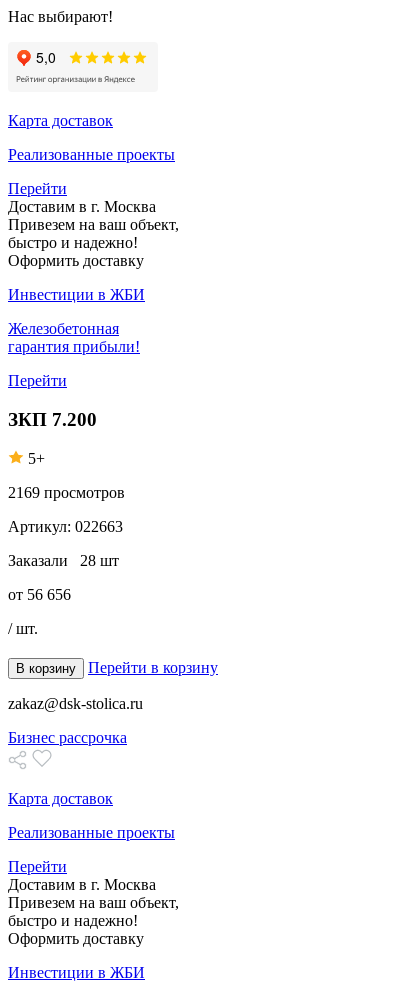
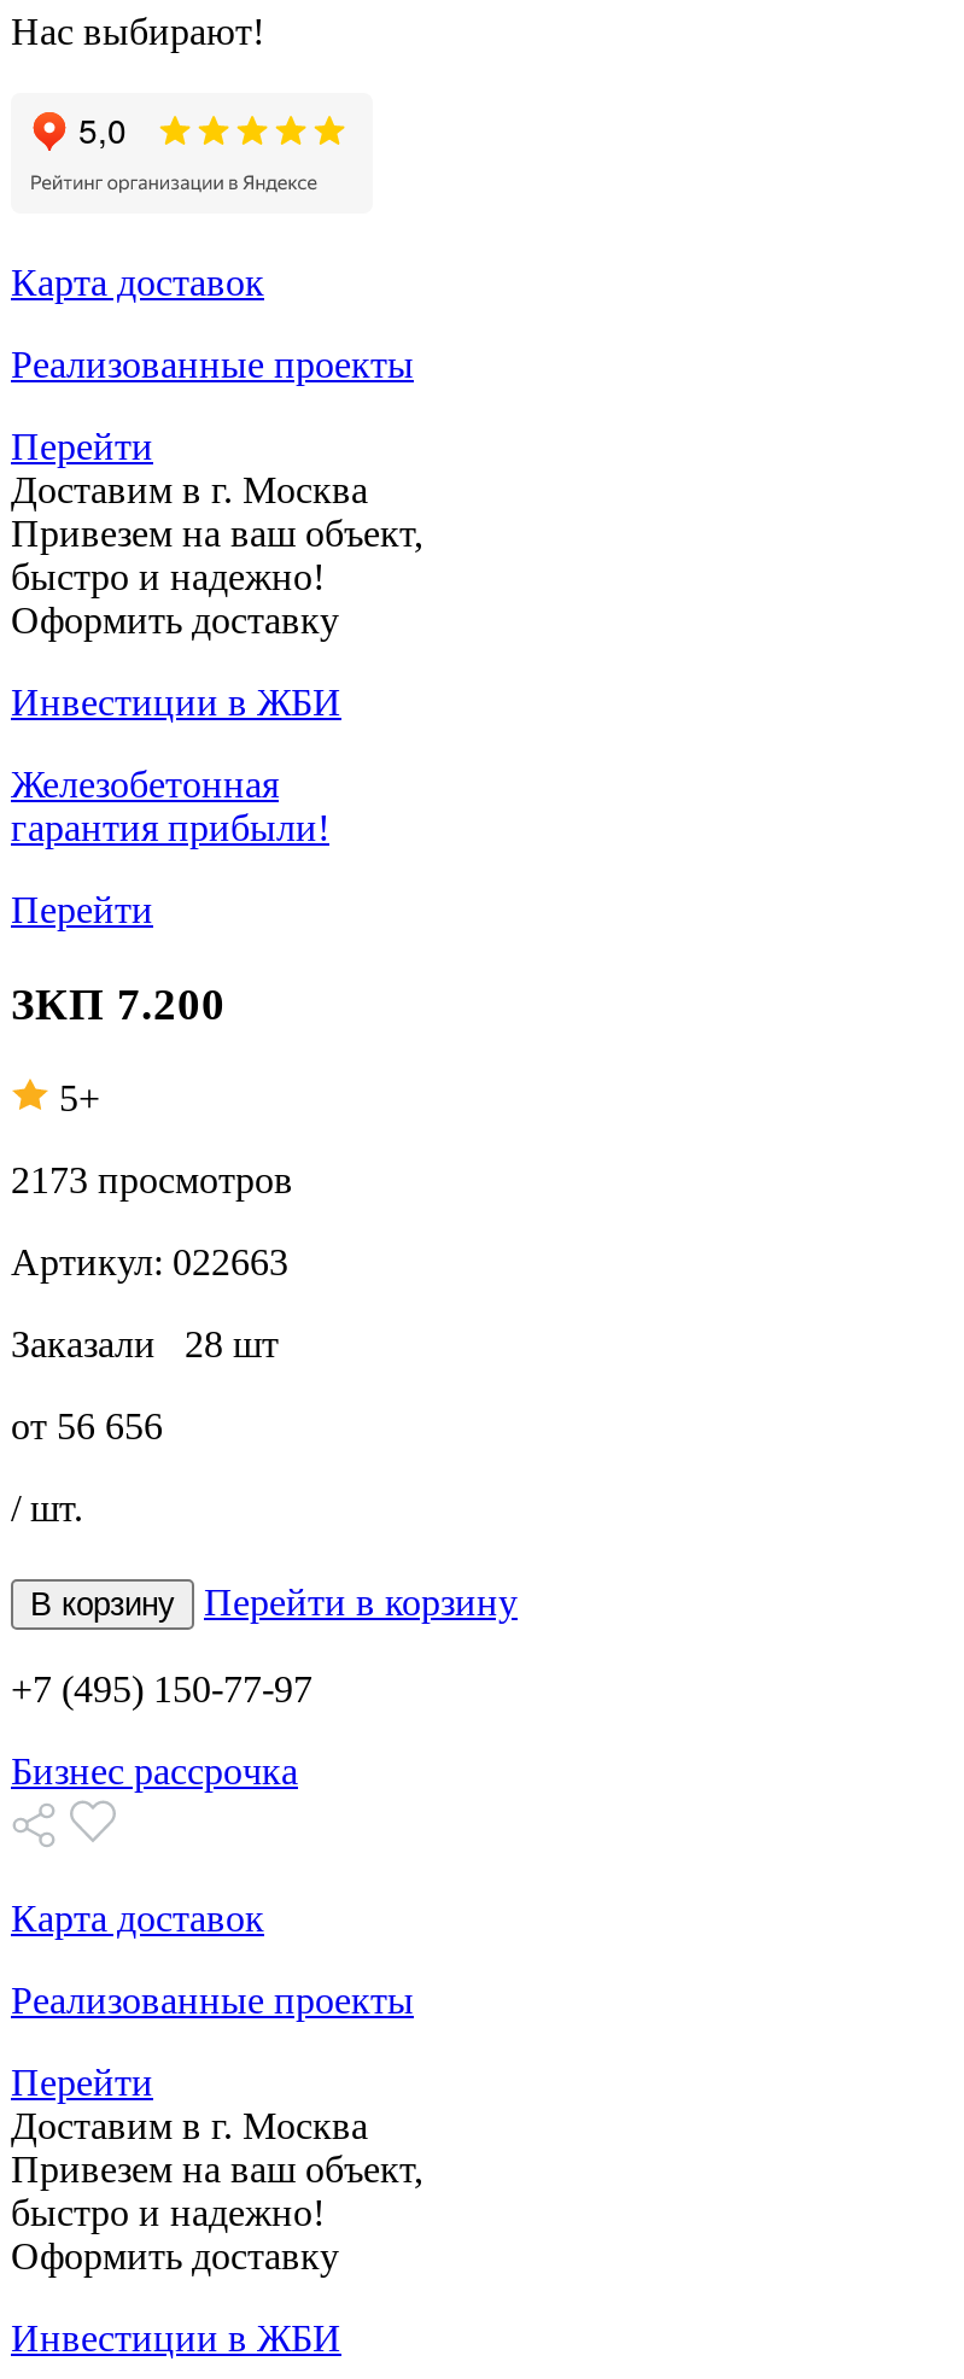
[8,484,125,501] 2169 просмотров -> [11,1159,293,1200] 2173 просмотров
[8,695,143,712] zakaz@dsk-stolica.ru -> [11,1668,312,1709] +7 (495) 150-77-97

